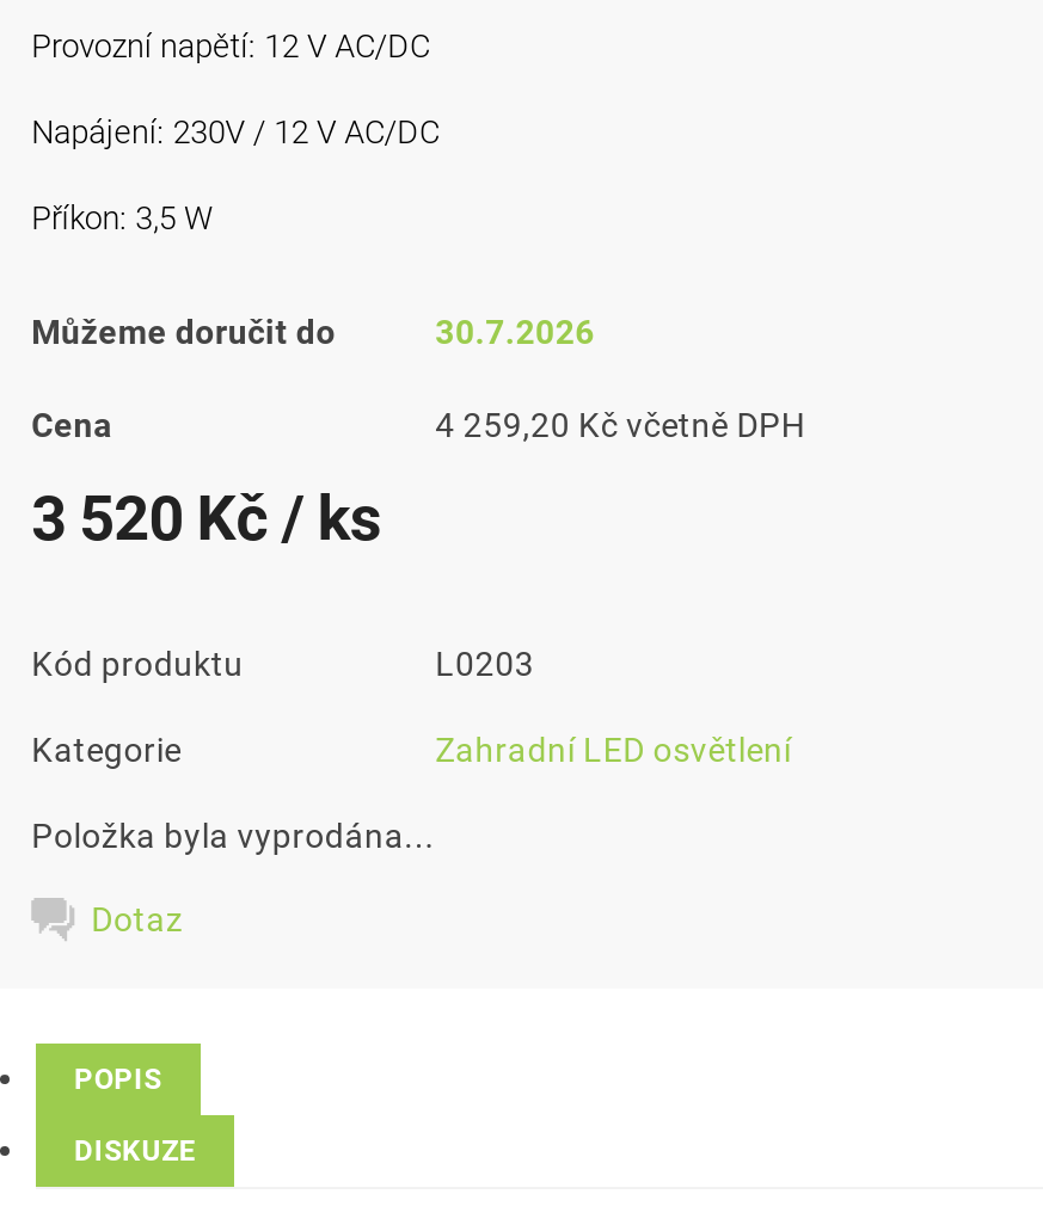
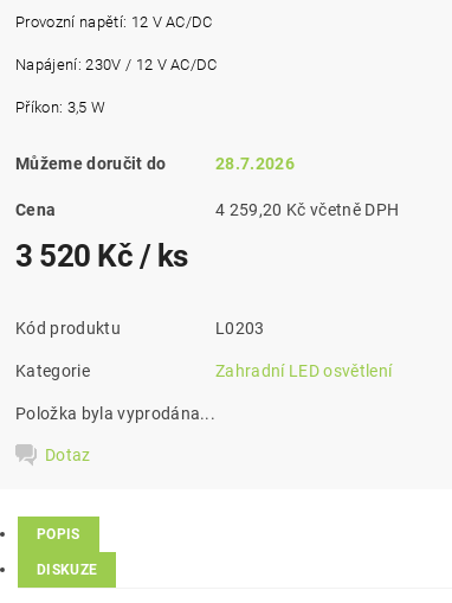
[435,312,595,350] 30.7.2026 -> [215,153,295,172] 28.7.2026

